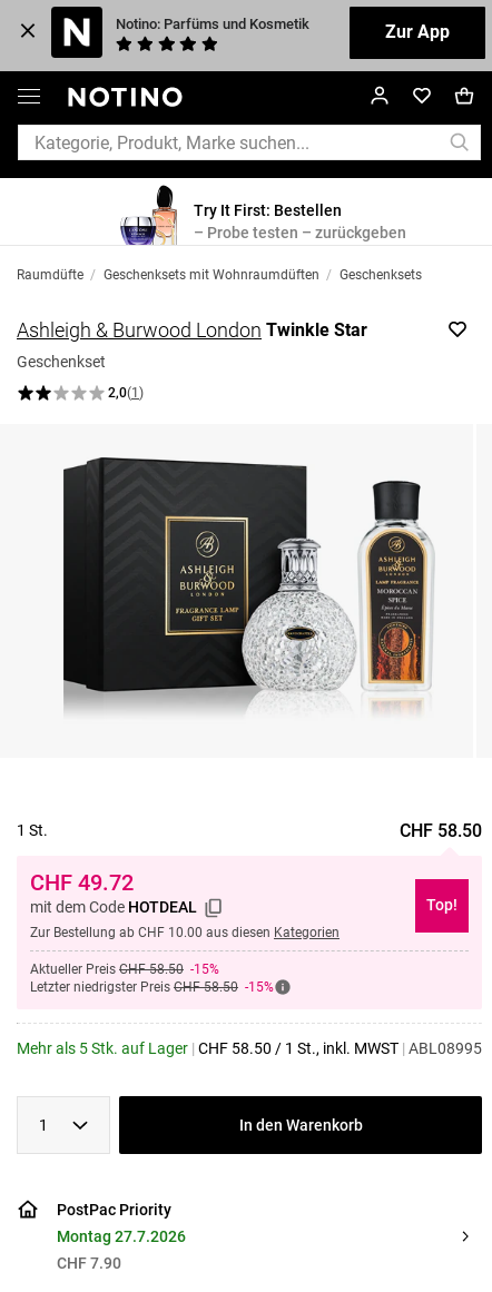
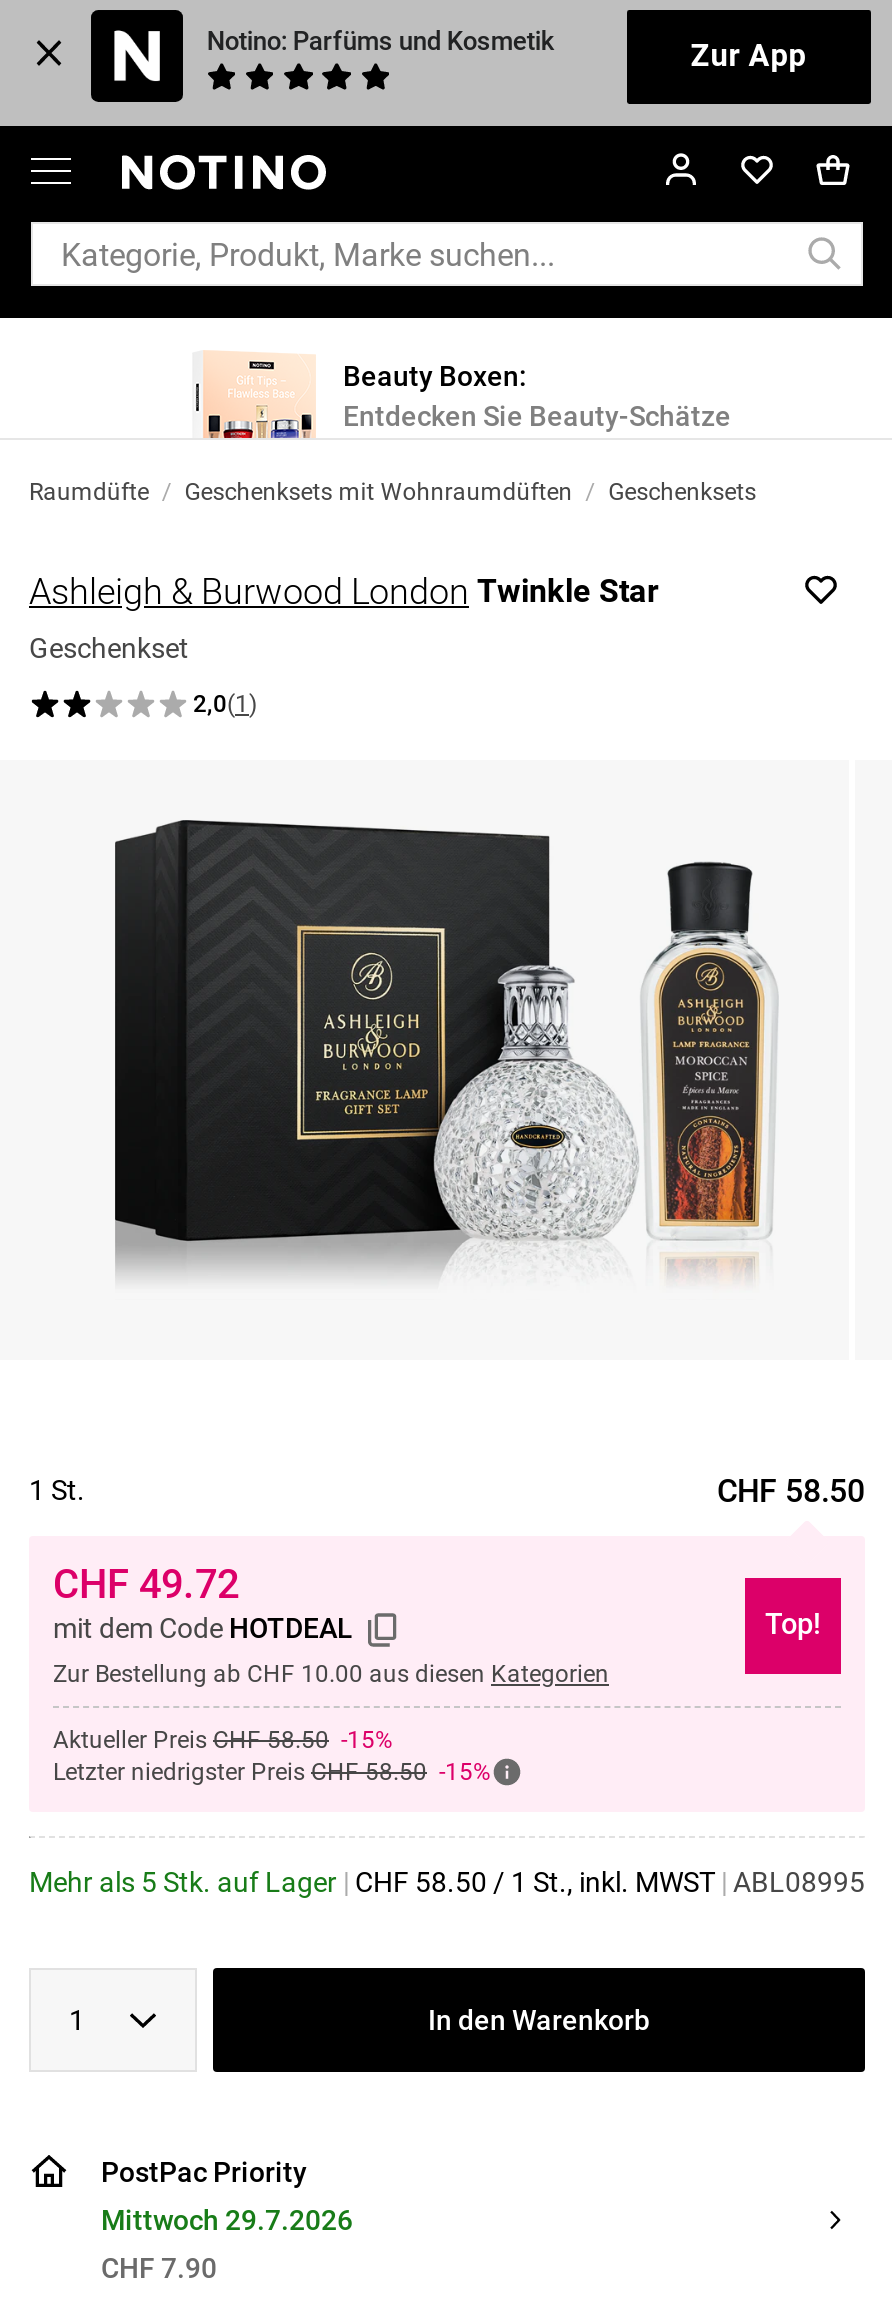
[109,185,406,246] [image] | Try It First: Bestellen | – Probe testen – zurückgeben -> [193,332,731,440] [image] | Beauty Boxen: | Entdecken Sie Beauty-Schätze
[57,1228,186,1245] Montag 27.7.2026 -> [101,2204,353,2236] Mittwoch 29.7.2026

